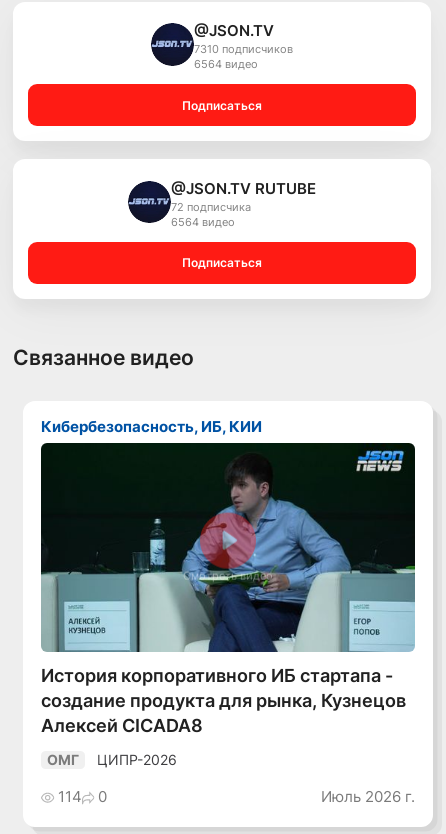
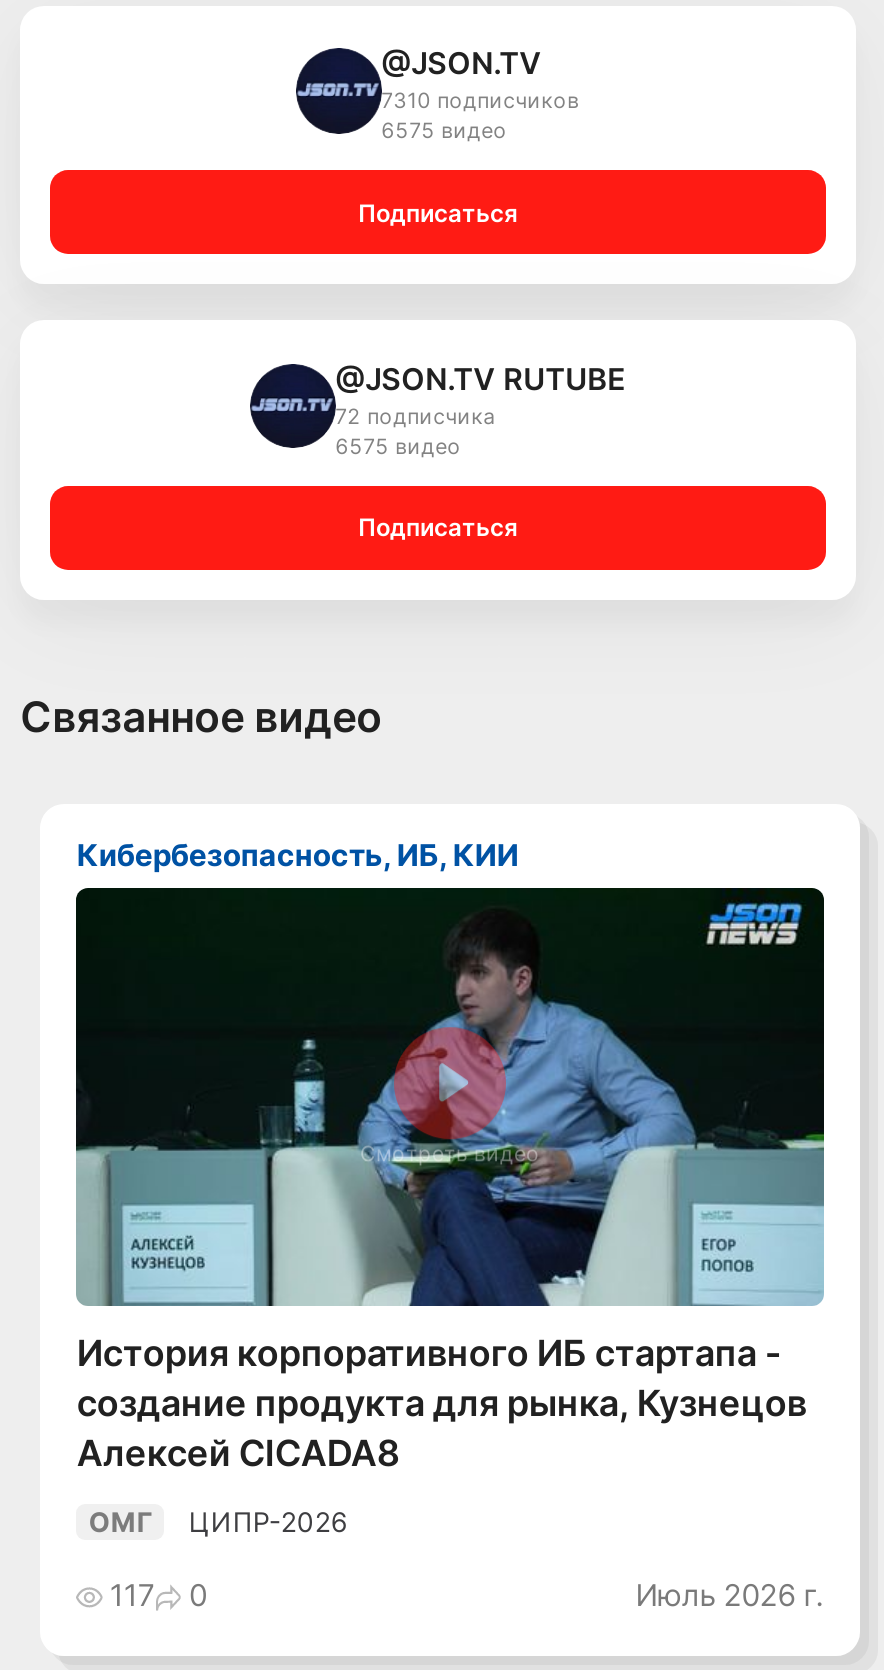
[194,58,258,71] 6564 видео -> [381,118,507,144] 6575 видео
[171,215,235,228] 6564 видео -> [335,433,461,459] 6575 видео
[58,786,107,805] 114 0 -> [110,1575,207,1613] 117 0

